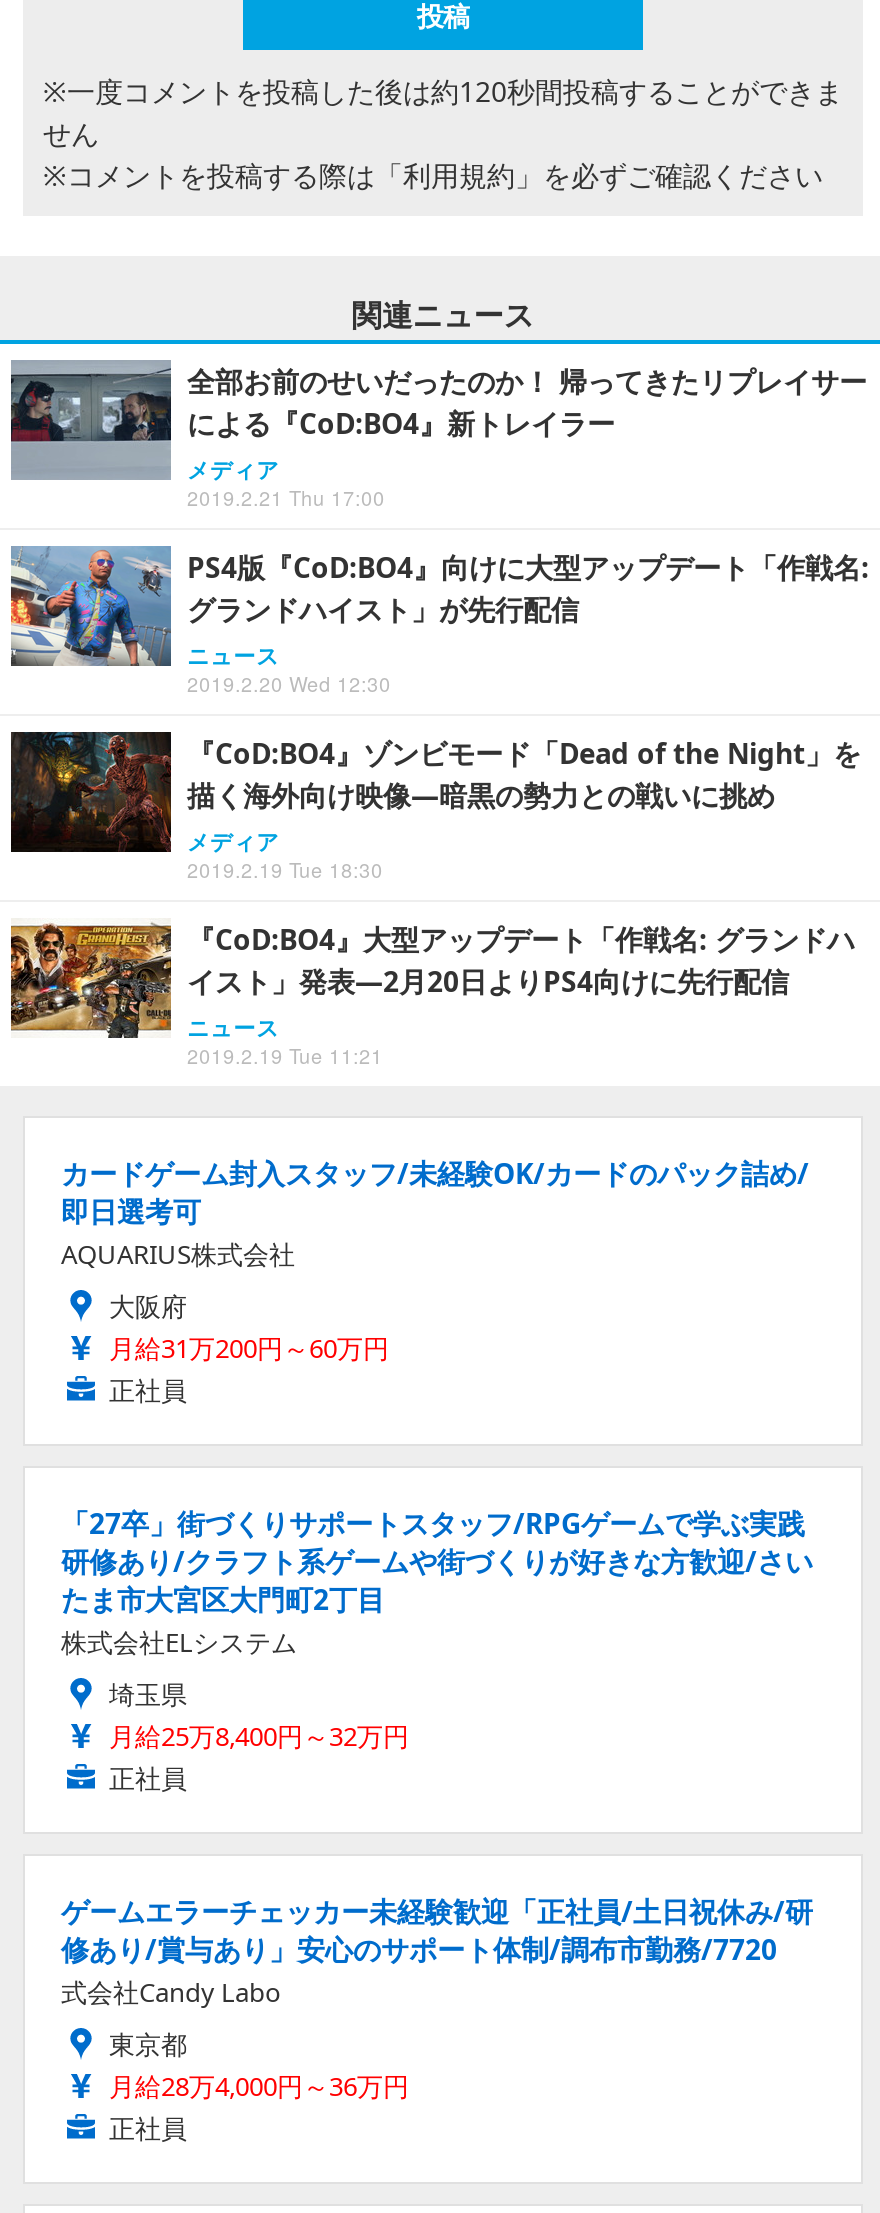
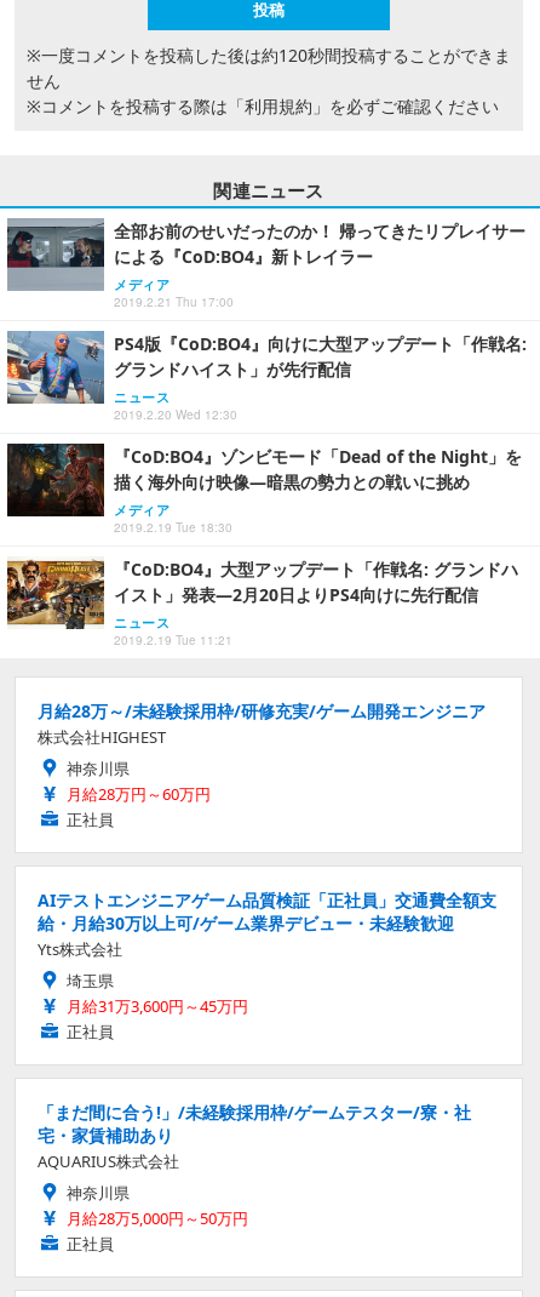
[61,1153,809,1365] カードゲーム封入スタッフ/未経験OK/カードのパック詰め/ | 即日選考可 | 大阪府 | 月給31万200円～60万円 -> [38,699,486,805] 月給28万～/未経験採用枠/研修充実/ゲーム開発エンジニア | 株式会社HIGHEST | 神奈川県 | 月給28万円～60万円
moved [61,1235,295,1271] -> [38,1150,179,1172]: AQUARIUS株式会社
[61,1503,813,1659] 「27卒」街づくりサポートスタッフ/RPGゲームで学ぶ実践 | 研修あり/クラフト系ゲームや街づくりが好きな方歓迎/さい | たま市大宮区大門町2丁目 | 株式会社ELシステム -> [38,888,496,960] AIテストエンジニアゲーム品質検証「正社員」交通費全額支 | 給・月給30万以上可/ゲーム業界デビュー・未経験歓迎 | Yts株式会社
[109,1717,409,1753] 月給25万8,400円～32万円 -> [67,995,248,1017] 月給31万3,600円～45万円
[61,1891,813,2103] ゲームエラーチェッカー未経験歓迎「正社員/土日祝休み/研 | 修あり/賞与あり」安心のサポート体制/調布市勤務/7720 | 式会社Candy Labo | 東京都 | 月給28万4,000円～36万円 -> [38,1100,471,1229] 「まだ間に合う!」/未経験採用枠/ゲームテスター/寮・社 | 宅・家賃補助あり | 神奈川県 | 月給28万5,000円～50万円

